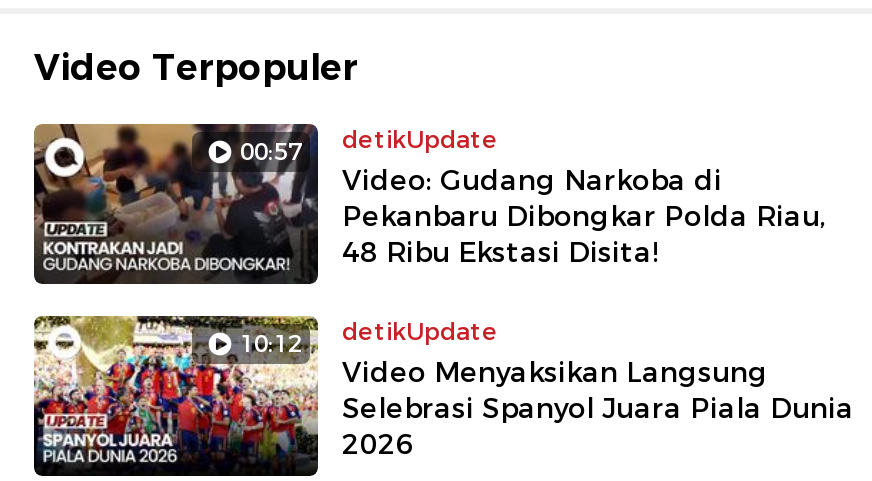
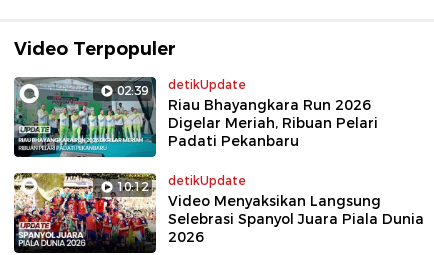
[32,122,498,286] [image] | 00:57 detikUpdate -> [13,76,246,158] [image] | 02:39 detikUpdate
[342,162,826,270] Video: Gudang Narkoba di | Pekanbaru Dibongkar Polda Riau, | 48 Ribu Ekstasi Disita! -> [168,96,378,150] Riau Bhayangkara Run 2026 | Digelar Meriah, Ribuan Pelari | Padati Pekanbaru

